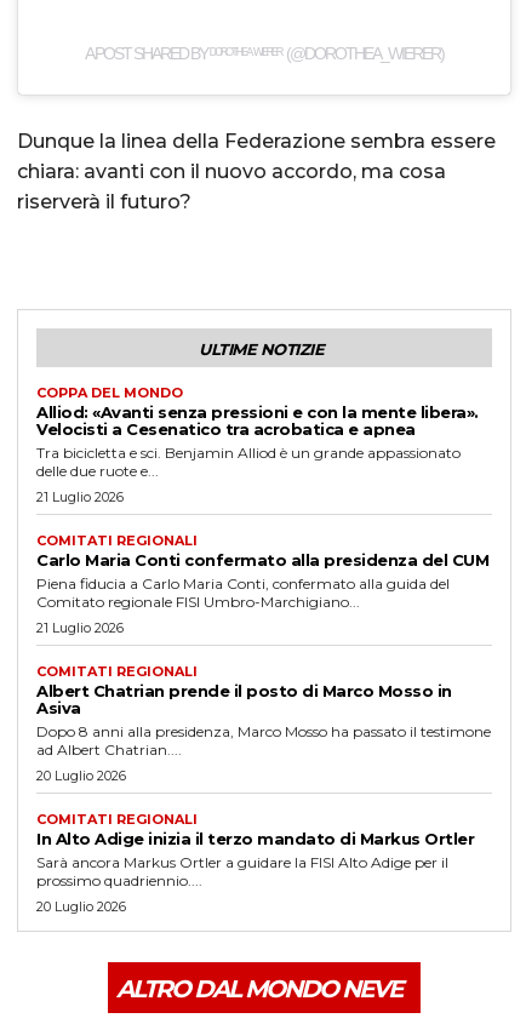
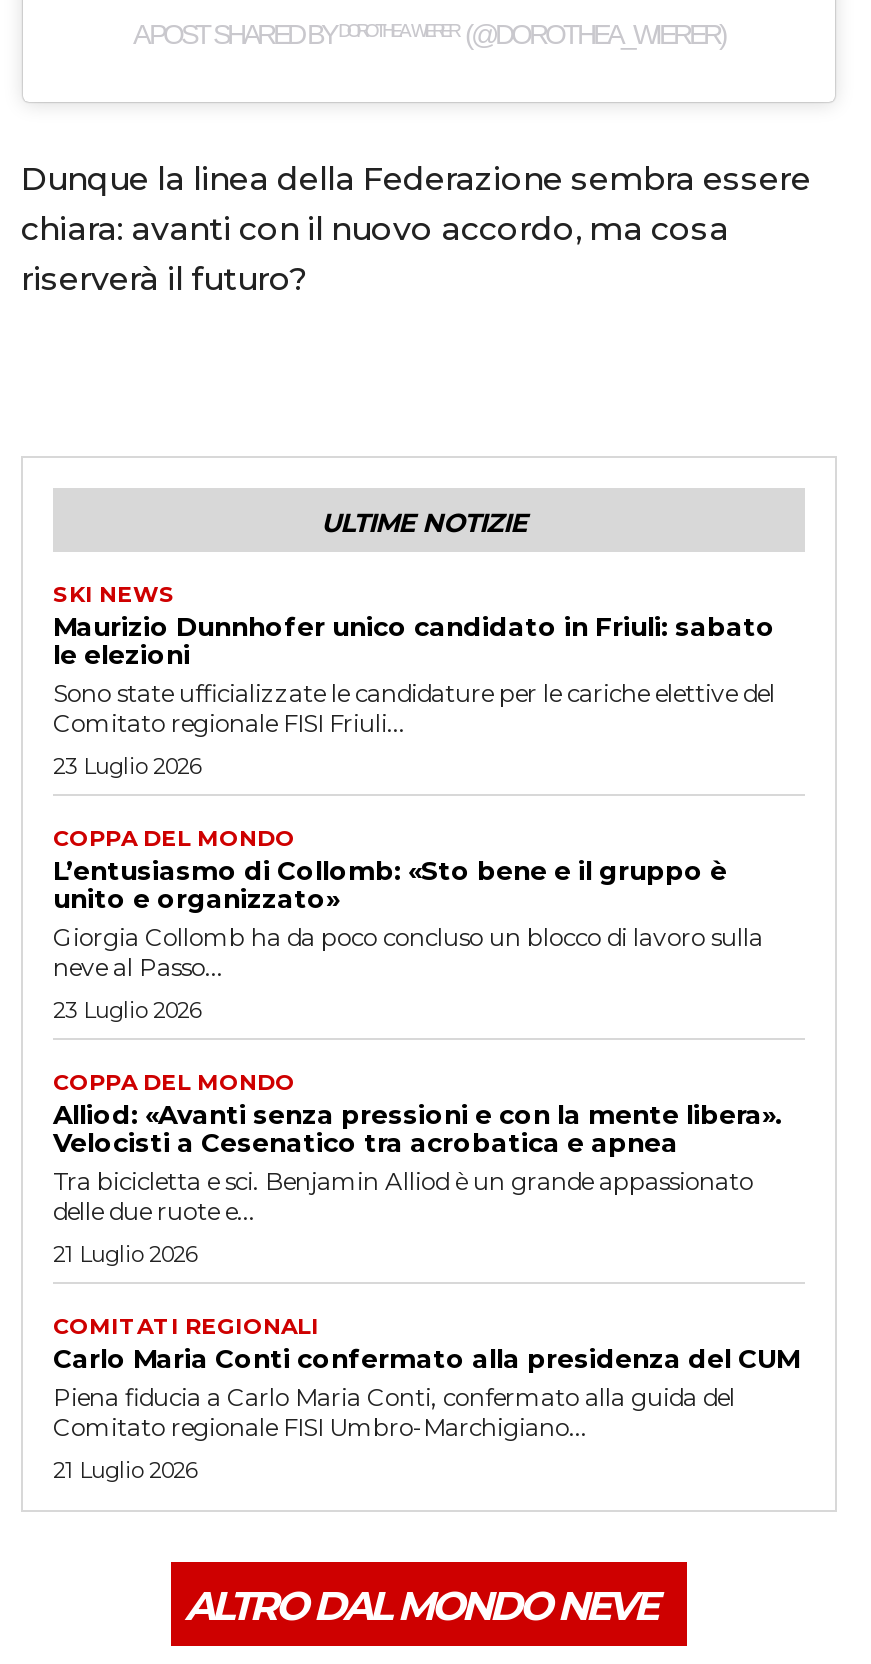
none -> [53,580,775,1024] SKI NEWS | Maurizio Dunnhofer unico candidato in Friuli: sabato | le elezioni | Sono state ufficializzate le candidature per le cariche elettive del | Comitato regionale FISI Friuli... | 23 Luglio 2026 | COPPA DEL MONDO | L’entusiasmo di Collomb: «Sto bene e il gruppo è | unito e organizzato» | Giorgia Collomb ha da poco concluso un blocco di lavoro sulla | neve al Passo... | 23 Luglio 2026
moved [36,384,488,636] -> [53,1068,799,1484]: COPPA DEL MONDO | Alliod: «Avanti senza pressioni e con la mente libera». | Velocisti a Cesenatico tra acrobatica e apnea | ... | Comitato regionale FISI Umbro-Marchigiano... | 21 Luglio 2026
[36,663,491,915] COMITATI REGIONALI | Albert Chatrian prende il posto di Marco Mosso in | Asiva | Dopo 8 anni alla presidenza, Marco Mosso ha passato il testimone | ad Albert Chatrian.... | 20 Luglio 2026 | COMITATI REGIONALI | In Alto Adige inizia il terzo mandato di Markus Ortler | Sarà ancora Markus Ortler a guidare la FISI Alto Adige per il | prossimo quadriennio.... | 20 Luglio 2026 -> none

